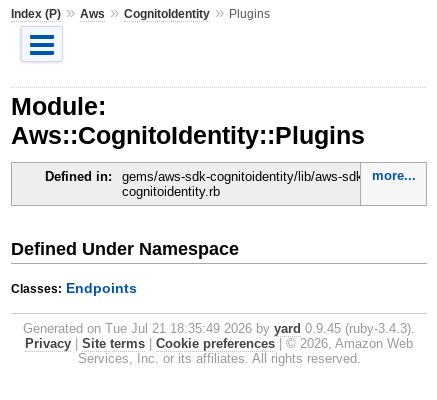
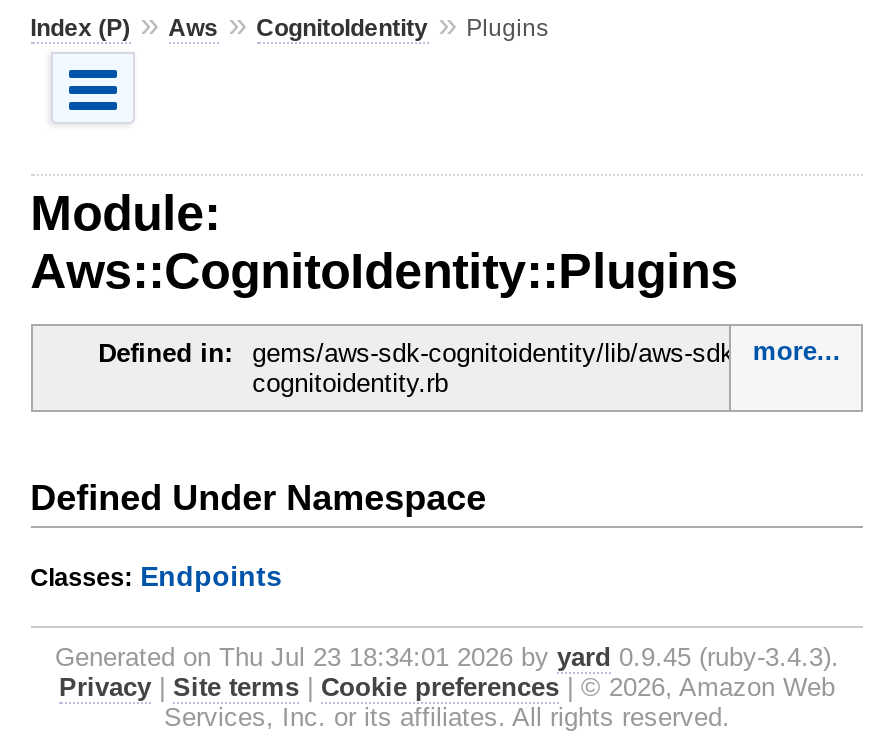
[23,321,415,336] Generated on Tue Jul 21 18:35:49 2026 by yard 0.9.45 (ruby-3.4.3). -> [55,642,839,672] Generated on Thu Jul 23 18:34:01 2026 by yard 0.9.45 (ruby-3.4.3).

